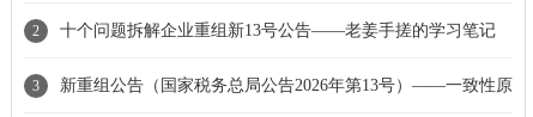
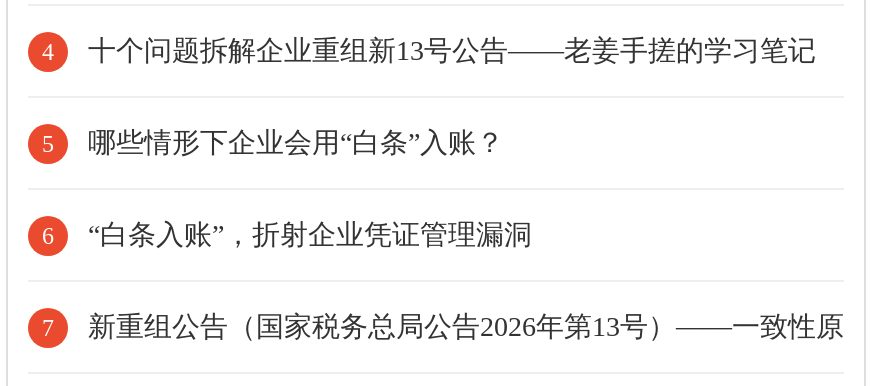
[32,21,496,39] 2 十个问题拆解企业重组新13号公告——老姜手搓的学习笔记 -> [42,36,816,66] 4 十个问题拆解企业重组新13号公告——老姜手搓的学习笔记
[32,78,40,94] 3 -> [42,128,532,342] 5 | 哪些情形下企业会用“白条”入账？ | 6 | “白条入账”，折射企业凭证管理漏洞 | 7

